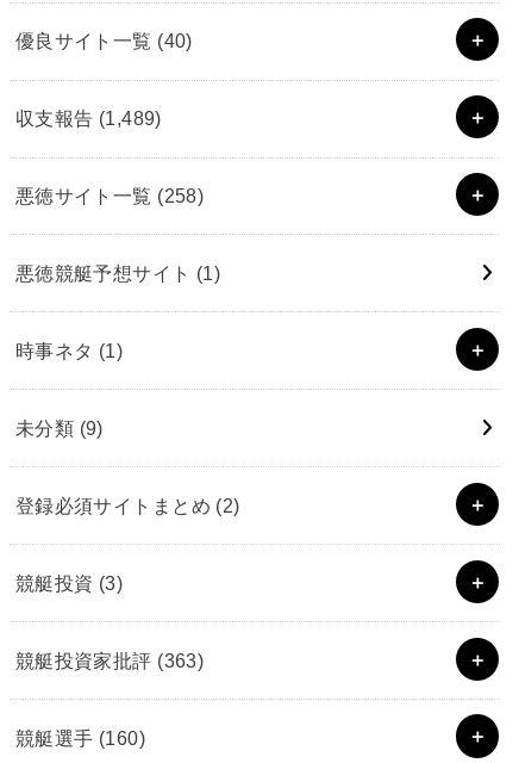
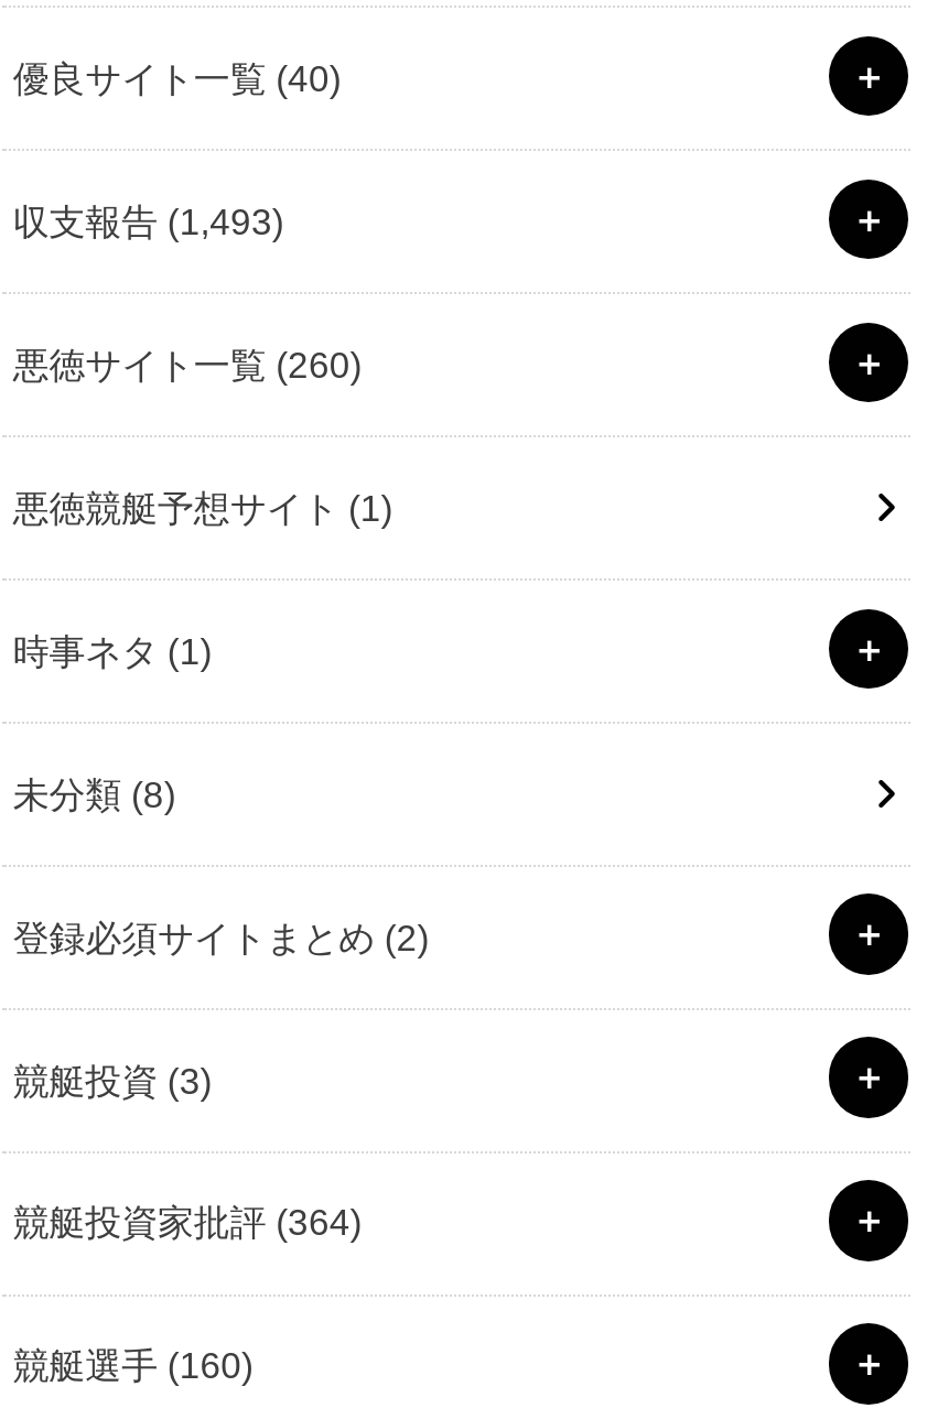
[15,107,162,129] 収支報告(1,489) -> [13,202,284,241] 収支報告(1,493)
[15,185,204,206] 悪徳サイト一覧(258) -> [13,345,362,384] 悪徳サイト一覧(260)
[15,417,103,438] 未分類(9) -> [13,774,176,814] 未分類(8)
[15,649,204,671] 競艇投資家批評(363) -> [13,1203,362,1243] 競艇投資家批評(364)

